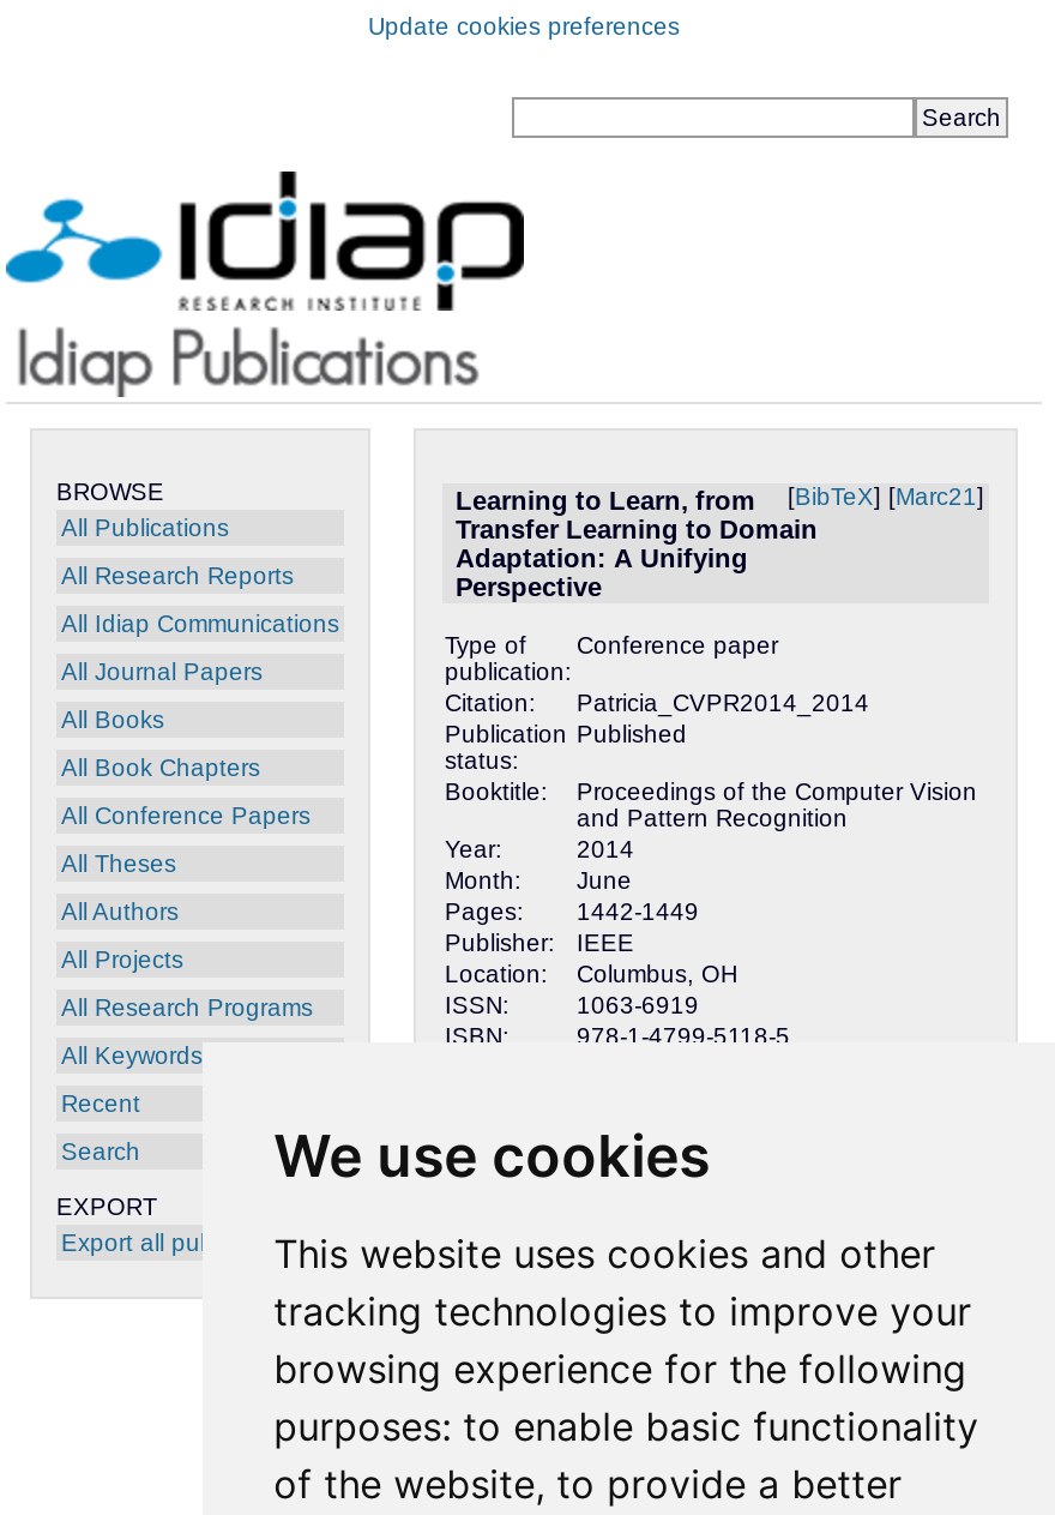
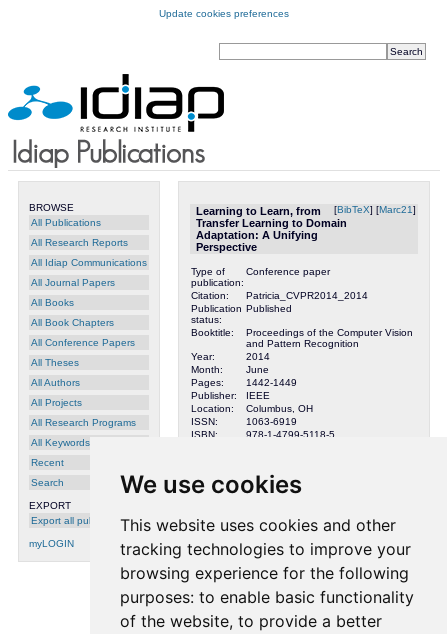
none -> [29,538,74,549] myLOGIN

